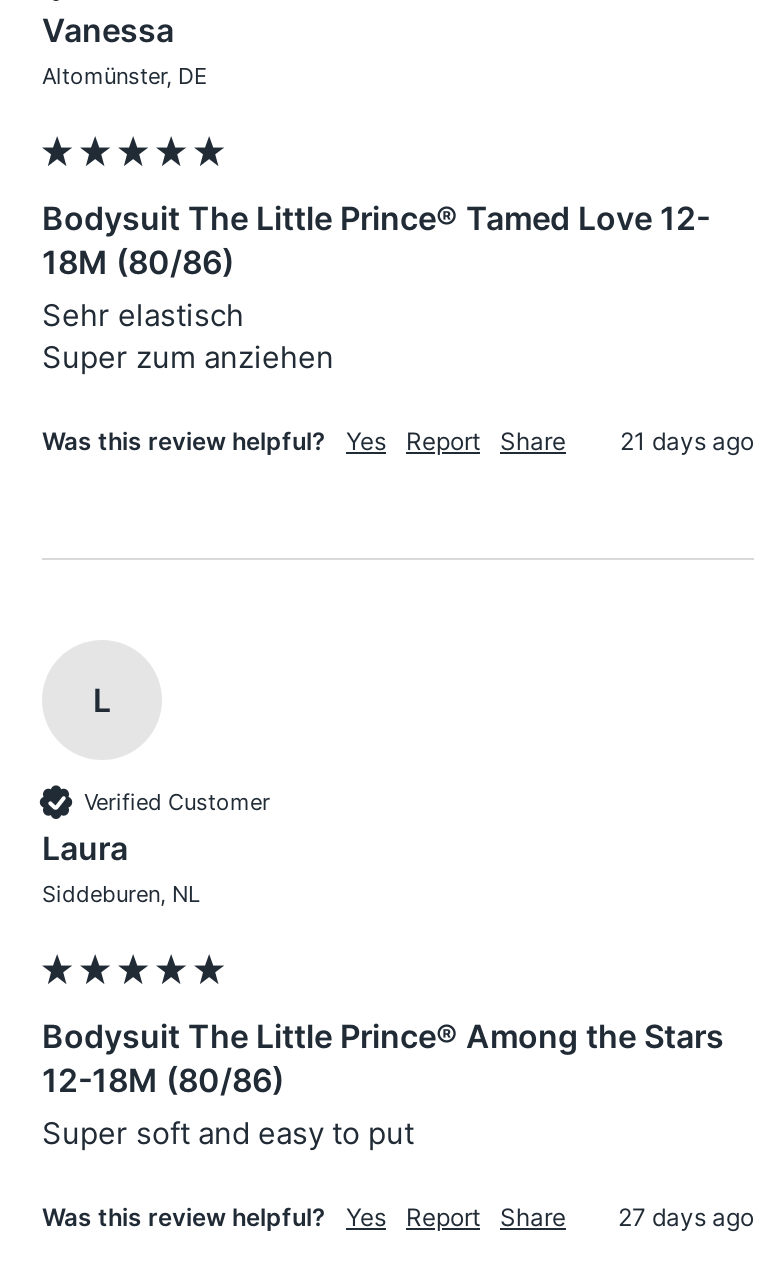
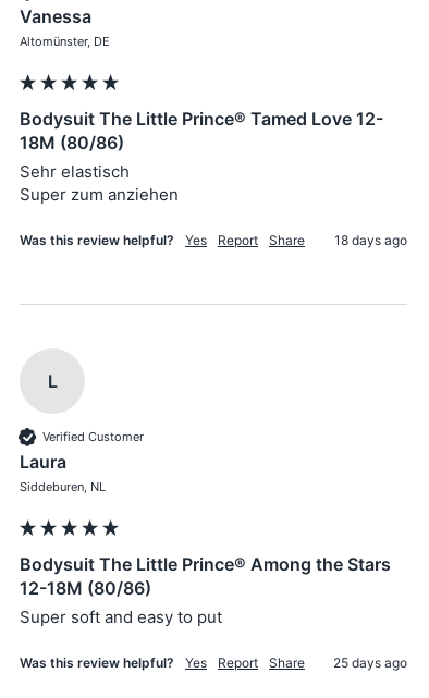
[42,427,754,457] Was this review helpful? Yes Report Share 21 days ago -> [20,232,407,249] Was this review helpful? Yes Report Share 18 days ago
[42,1203,754,1233] Was this review helpful? Yes Report Share 27 days ago -> [20,655,407,671] Was this review helpful? Yes Report Share 25 days ago

